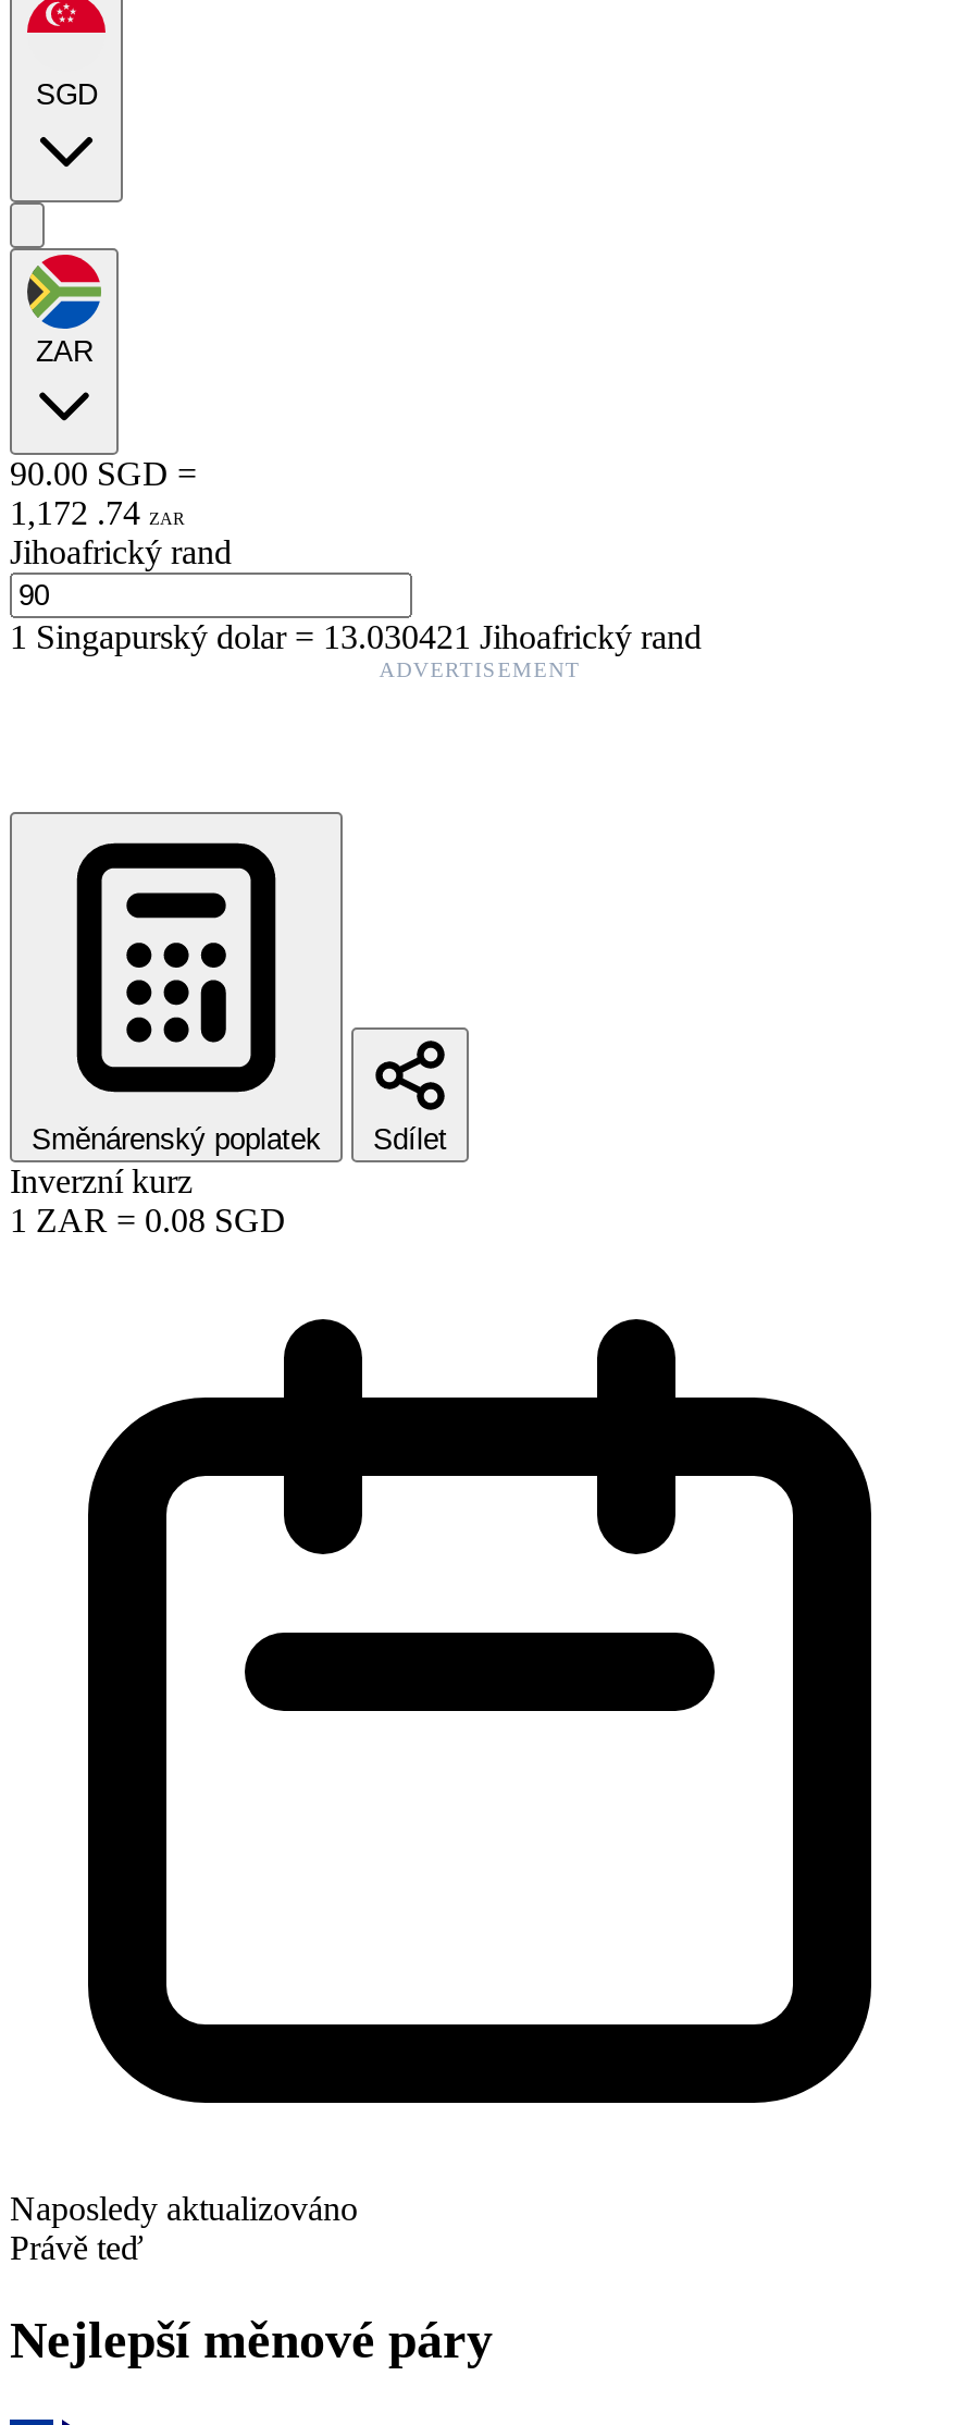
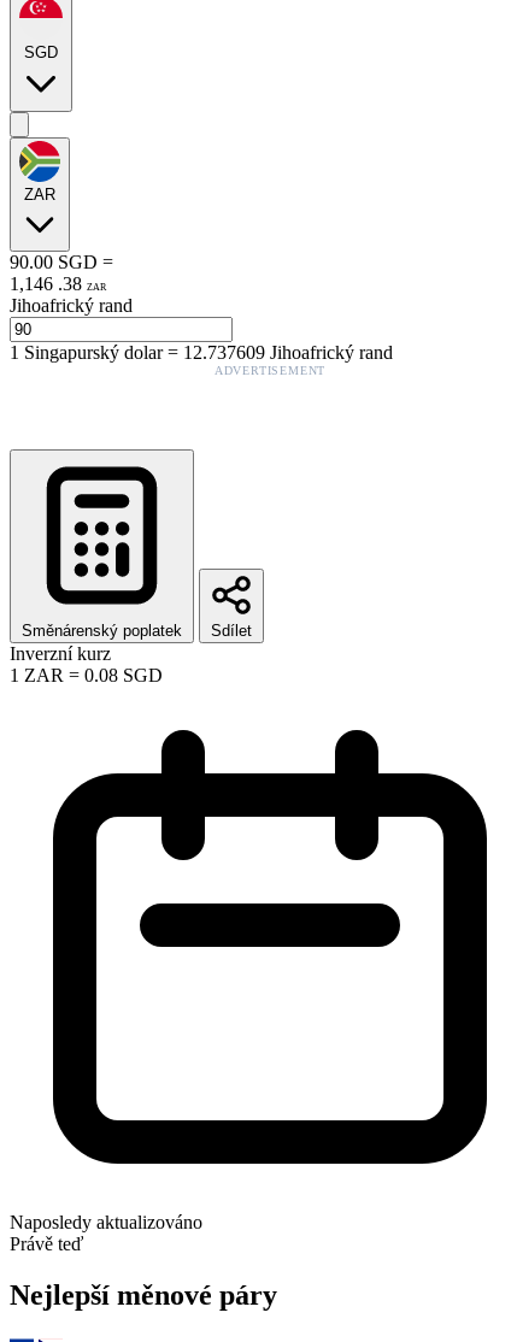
[10,494,184,531] 1,172 . 74 ZAR -> [10,273,106,294] 1,146 . 38 ZAR
[10,618,702,655] 1Singapurský dolar=13.030421 Jihoafrický rand -> [10,342,393,362] 1Singapurský dolar=12.737609 Jihoafrický rand

